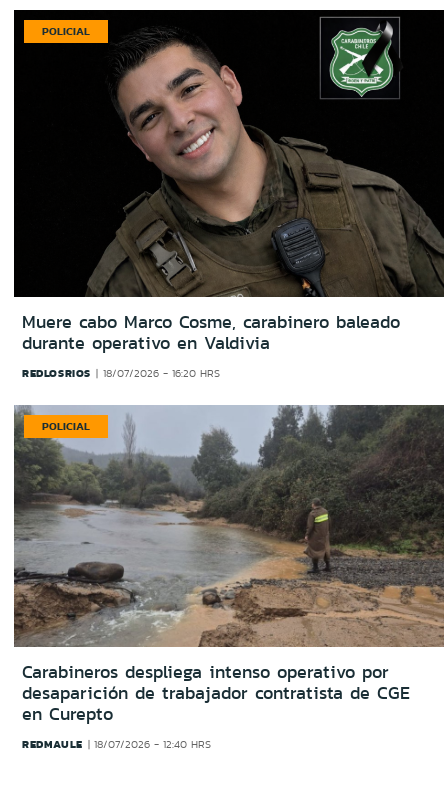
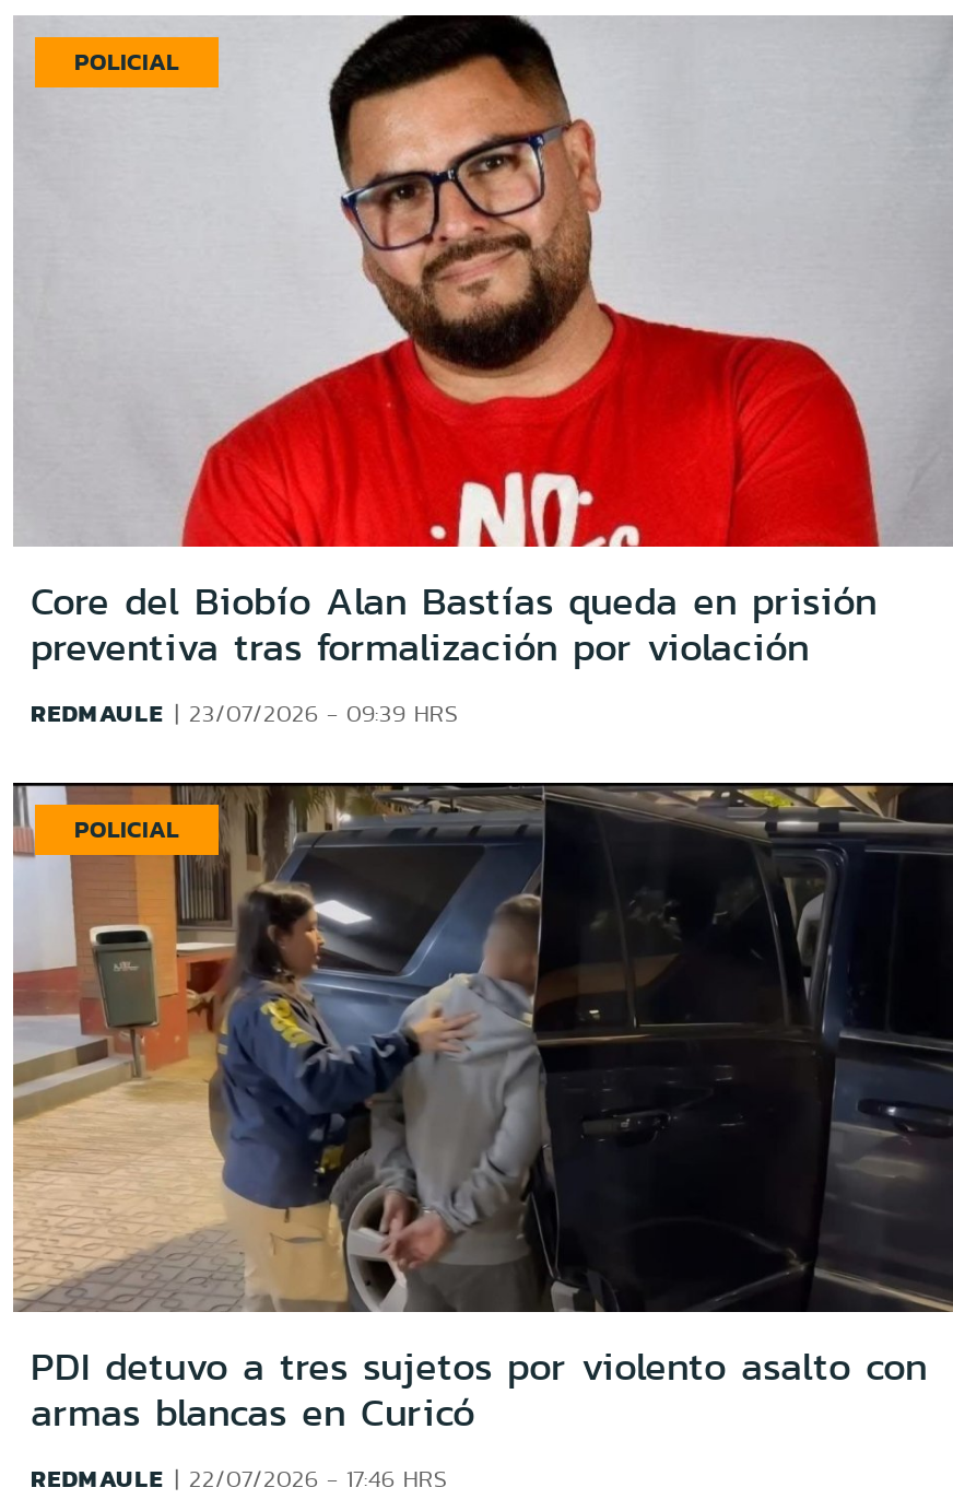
[13,9,441,381] [image] | Muere cabo Marco Cosme, carabinero baleado | durante operativo en Valdivia | REDLOSRIOS | 18/07/2026 - 16:20 HRS -> [13,15,946,730] [image] | Core del Biobío Alan Bastías queda en prisión | preventiva tras formalización por violación | REDMAULE | 23/07/2026 - 09:39 HRS
[14,405,441,727] [image] | Carabineros despliega intenso operativo por | desaparición de trabajador contratista de CGE | en Curepto -> [11,781,946,1442] [image] | PDI detuvo a tres sujetos por violento asalto con | armas blancas en Curicó
[22,736,211,752] REDMAULE 18/07/2026 - 12:40 HRS -> [31,1461,447,1496] REDMAULE 22/07/2026 - 17:46 HRS

